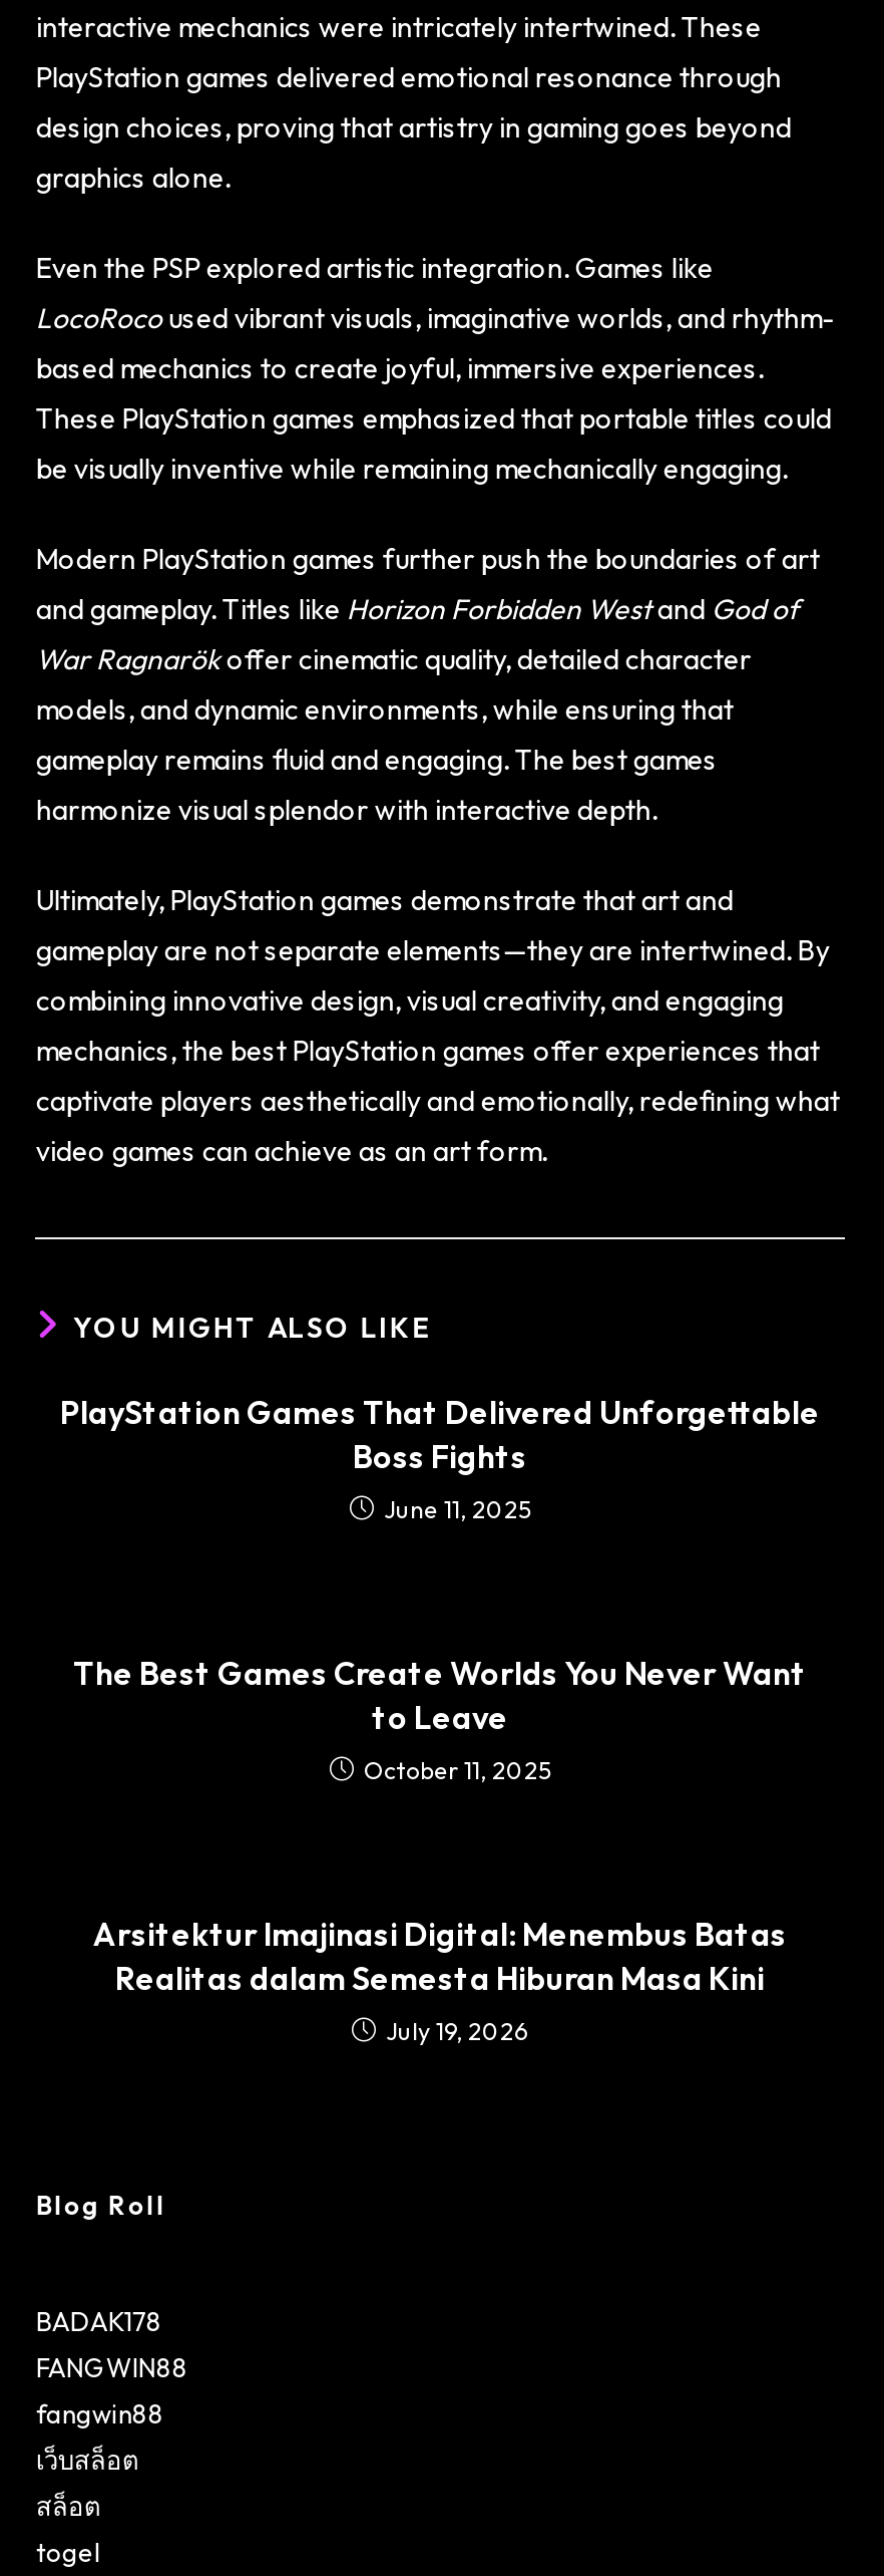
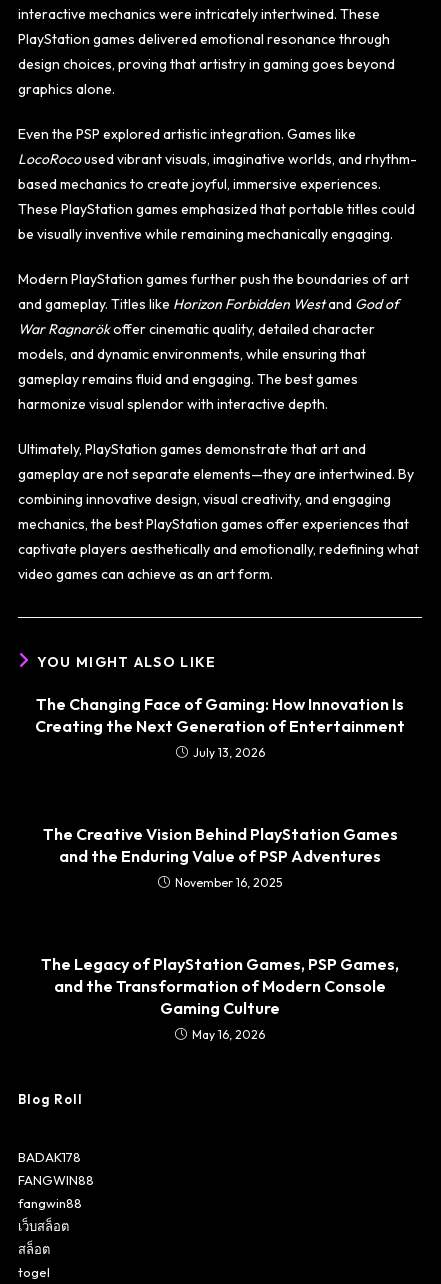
[60,1392,820,1525] PlayStation Games That Delivered Unforgettable | Boss Fights | June 11, 2025 -> [35,694,405,760] The Changing Face of Gaming: How Innovation Is | Creating the Next Generation of Entertainment | July 13, 2026
[73,1653,807,1786] The Best Games Create Worlds You Never Want | to Leave | October 11, 2025 -> [42,824,397,890] The Creative Vision Behind PlayStation Games | and the Enduring Value of PSP Adventures | November 16, 2025
[93,1914,787,2047] Arsitektur Imajinasi Digital: Menembus Batas | Realitas dalam Semesta Hiburan Masa Kini | July 19, 2026 -> [41,954,399,1042] The Legacy of PlayStation Games, PSP Games, | and the Transformation of Modern Console | Gaming Culture | May 16, 2026

